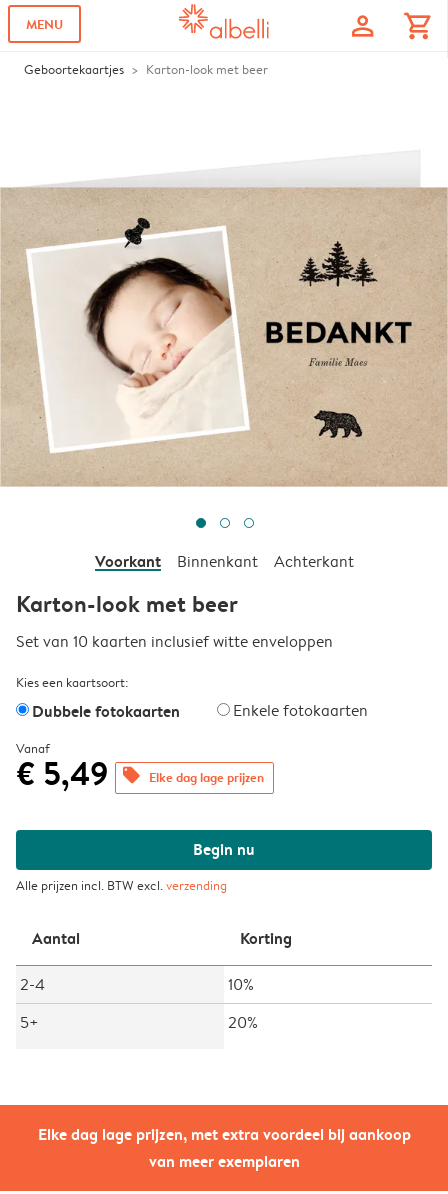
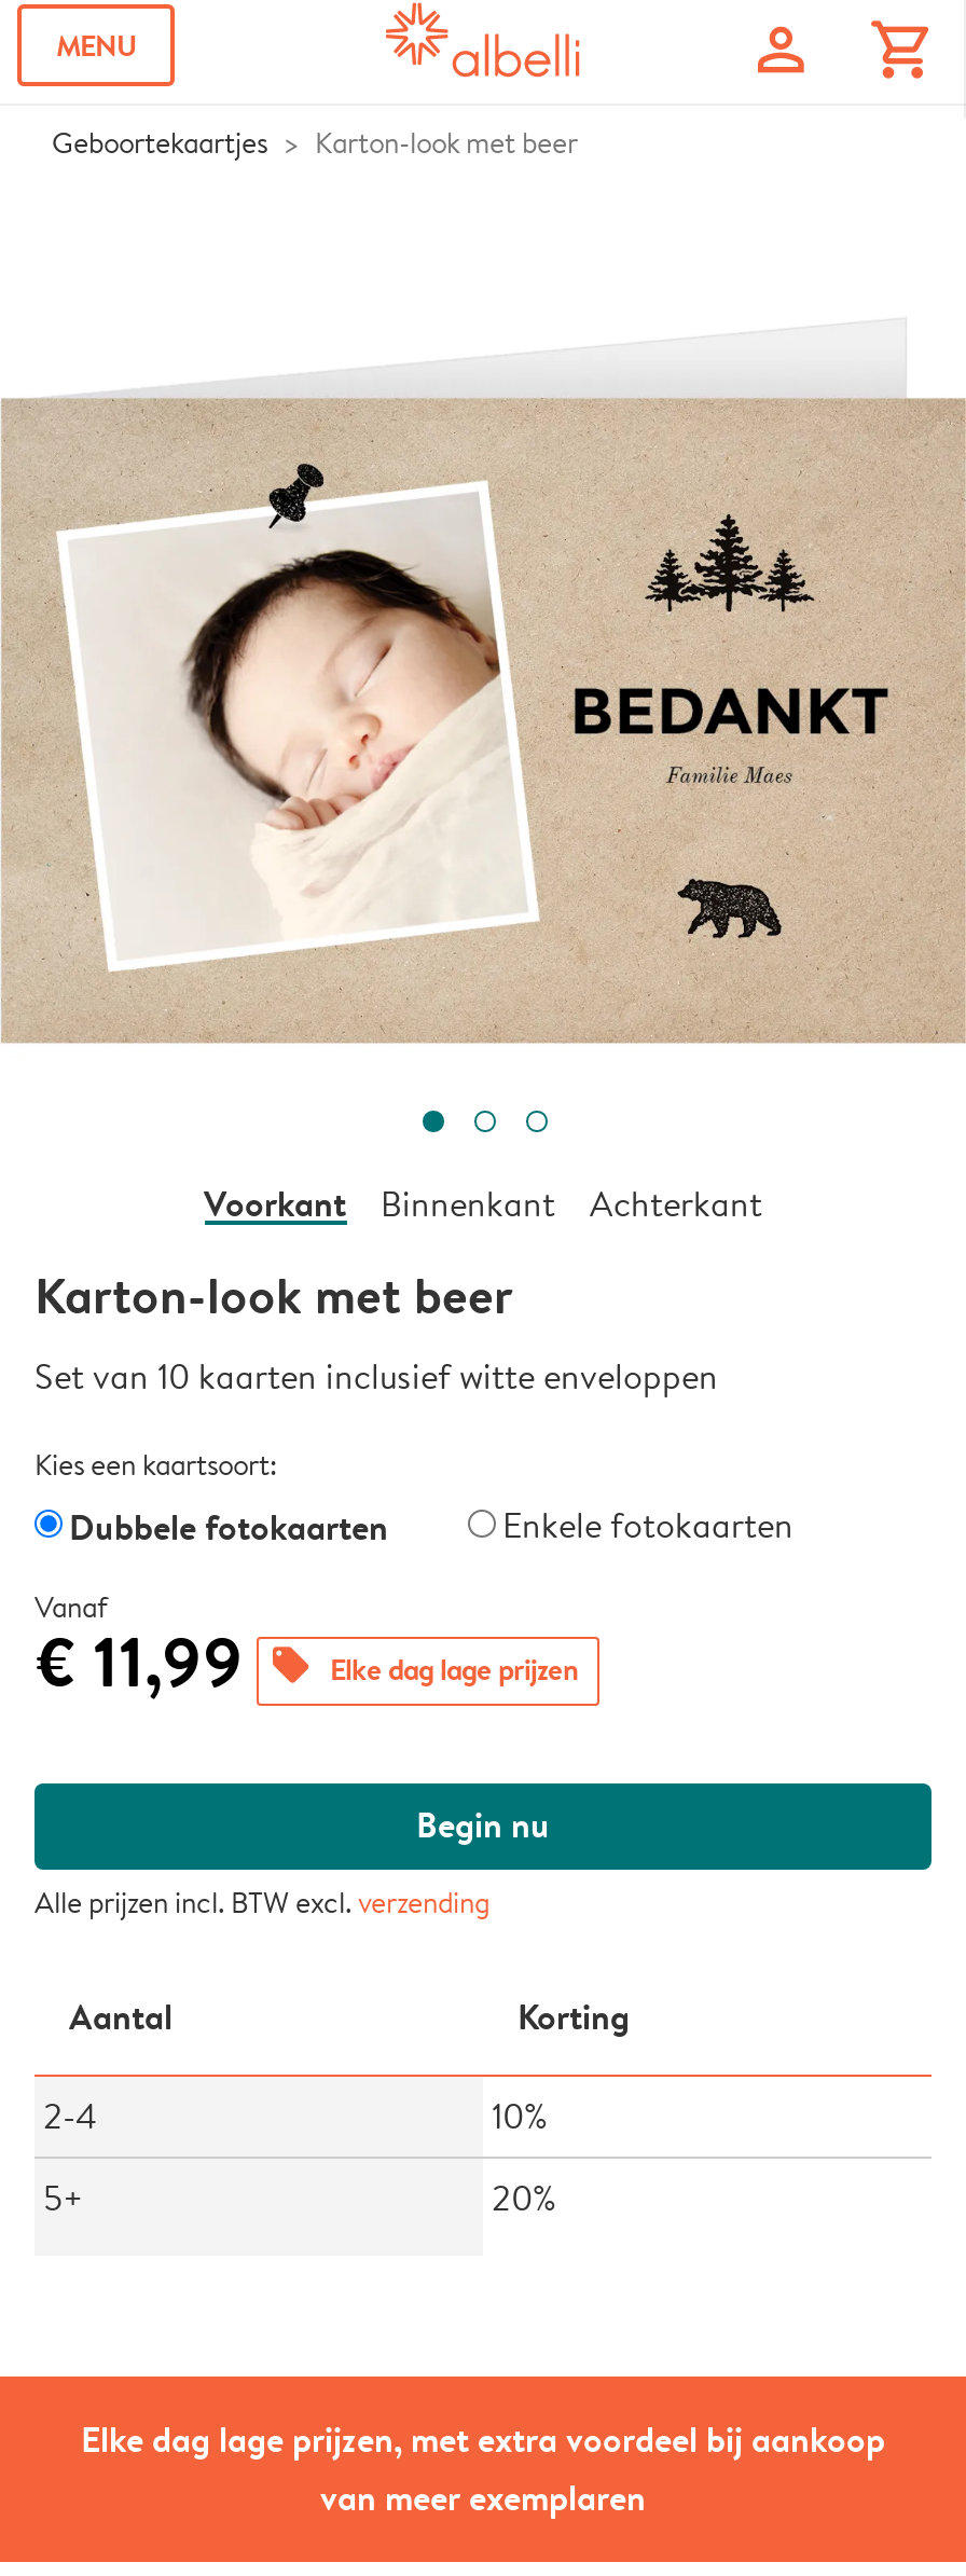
[16,752,109,795] € 5,49 -> [34,1615,244,1708] € 11,99

